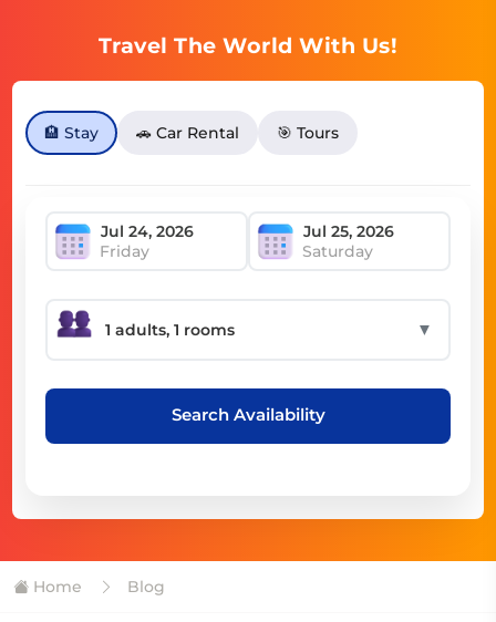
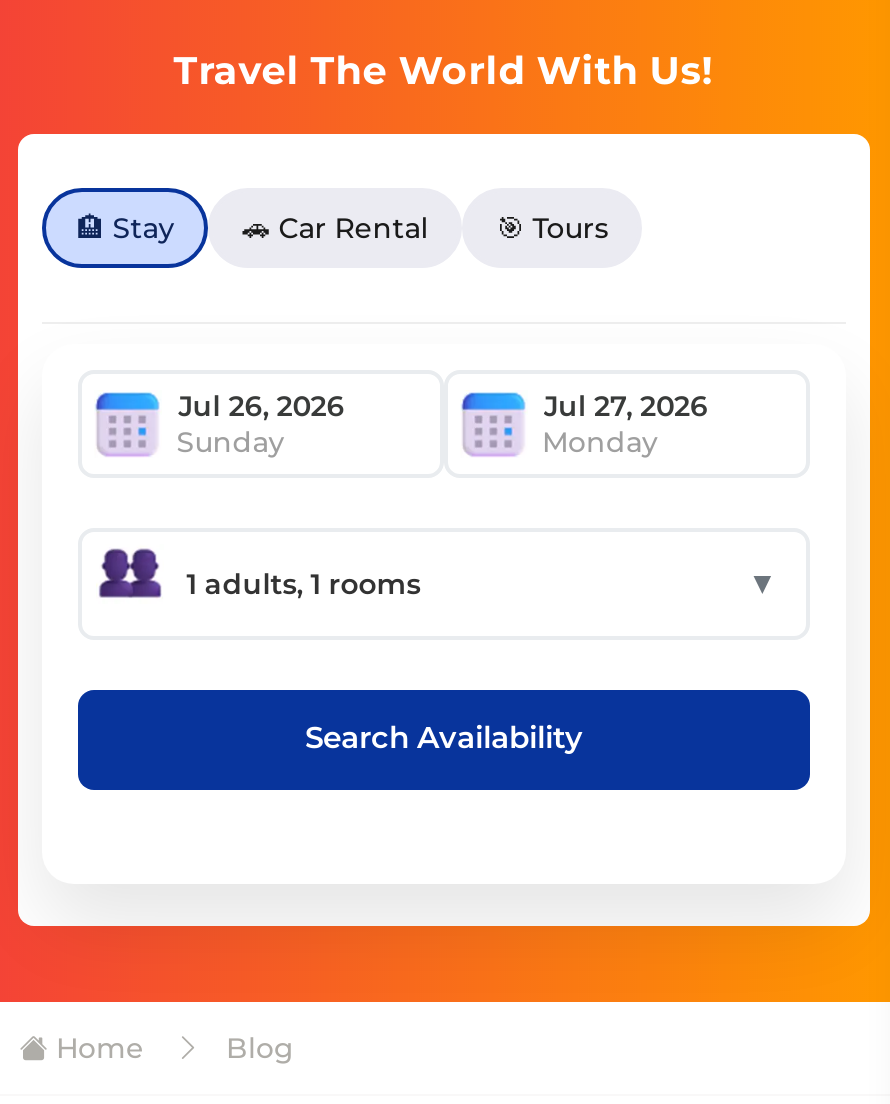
[100,241,373,261] Friday | Saturday -> [176,423,658,459] Sunday | Monday

